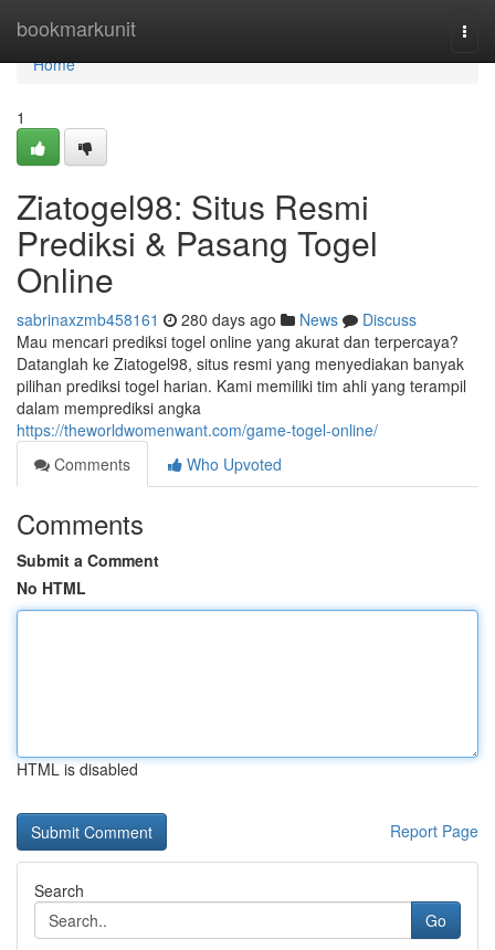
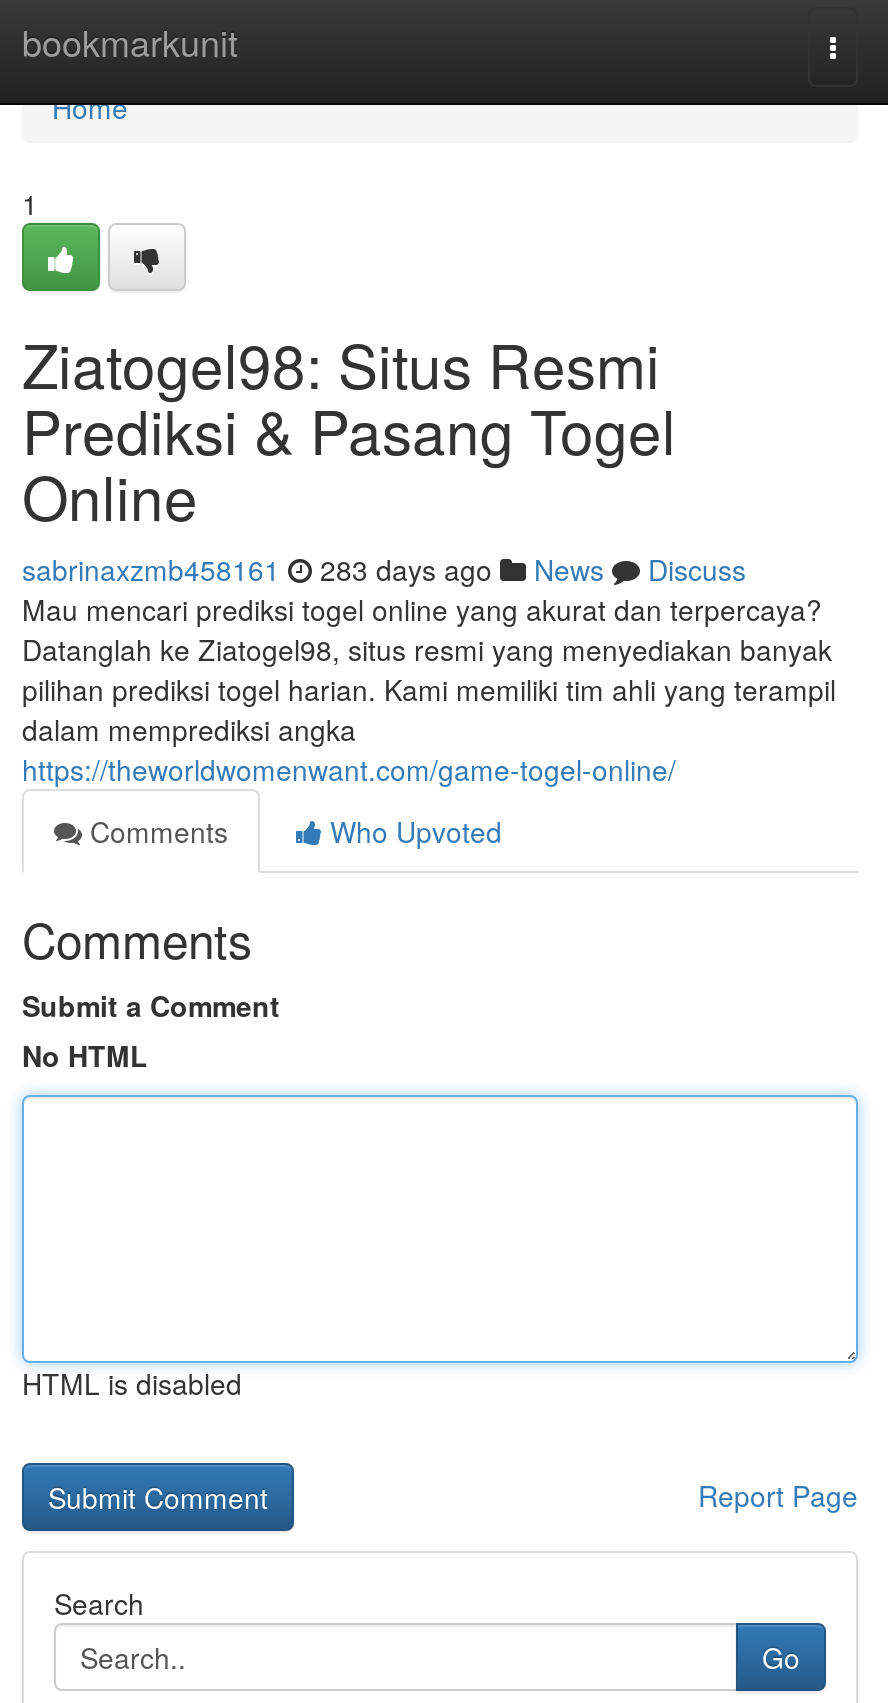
[17,308,417,330] sabrinaxzmb458161 280 days ago News Discuss -> [22,549,746,589] sabrinaxzmb458161 283 days ago News Discuss

